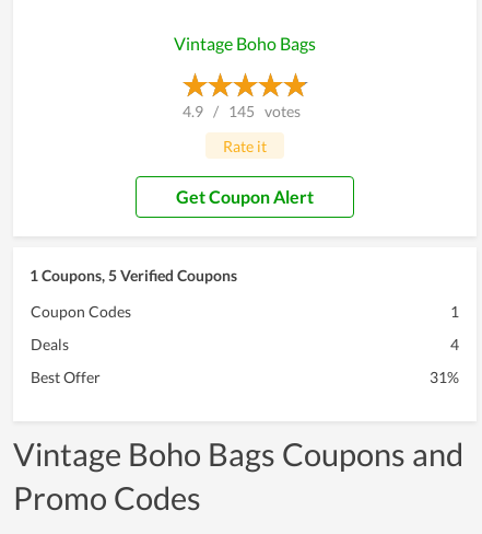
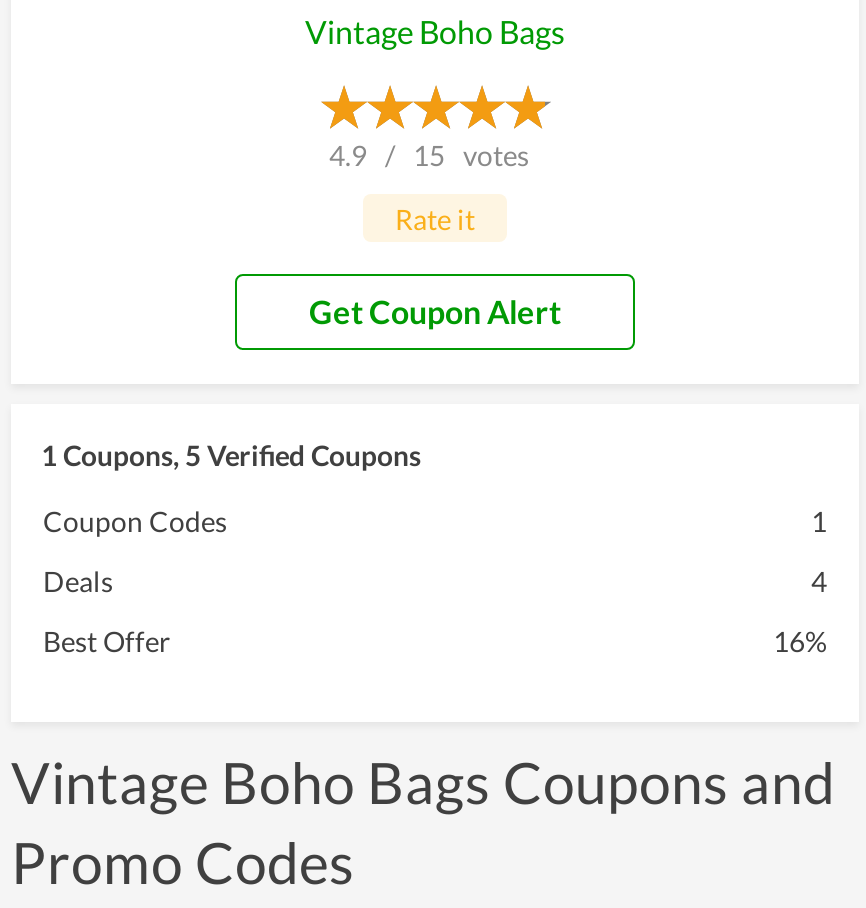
[183,102,307,121] 4.9 / 145 votes -> [329,139,541,173] 4.9 / 15 votes
[430,368,459,387] 31% -> [773,625,827,659] 16%

